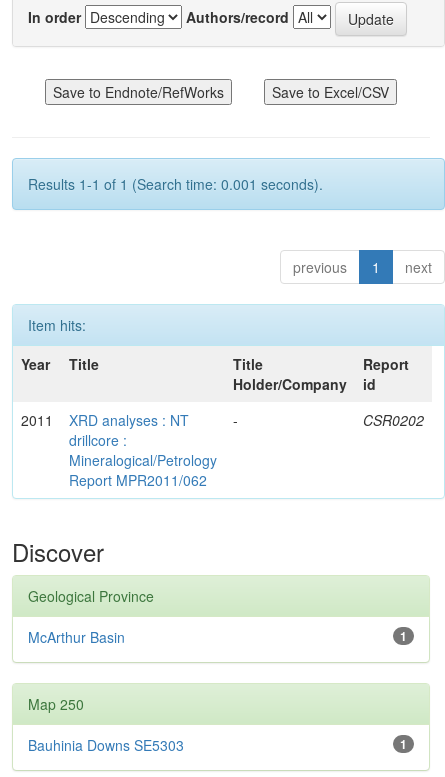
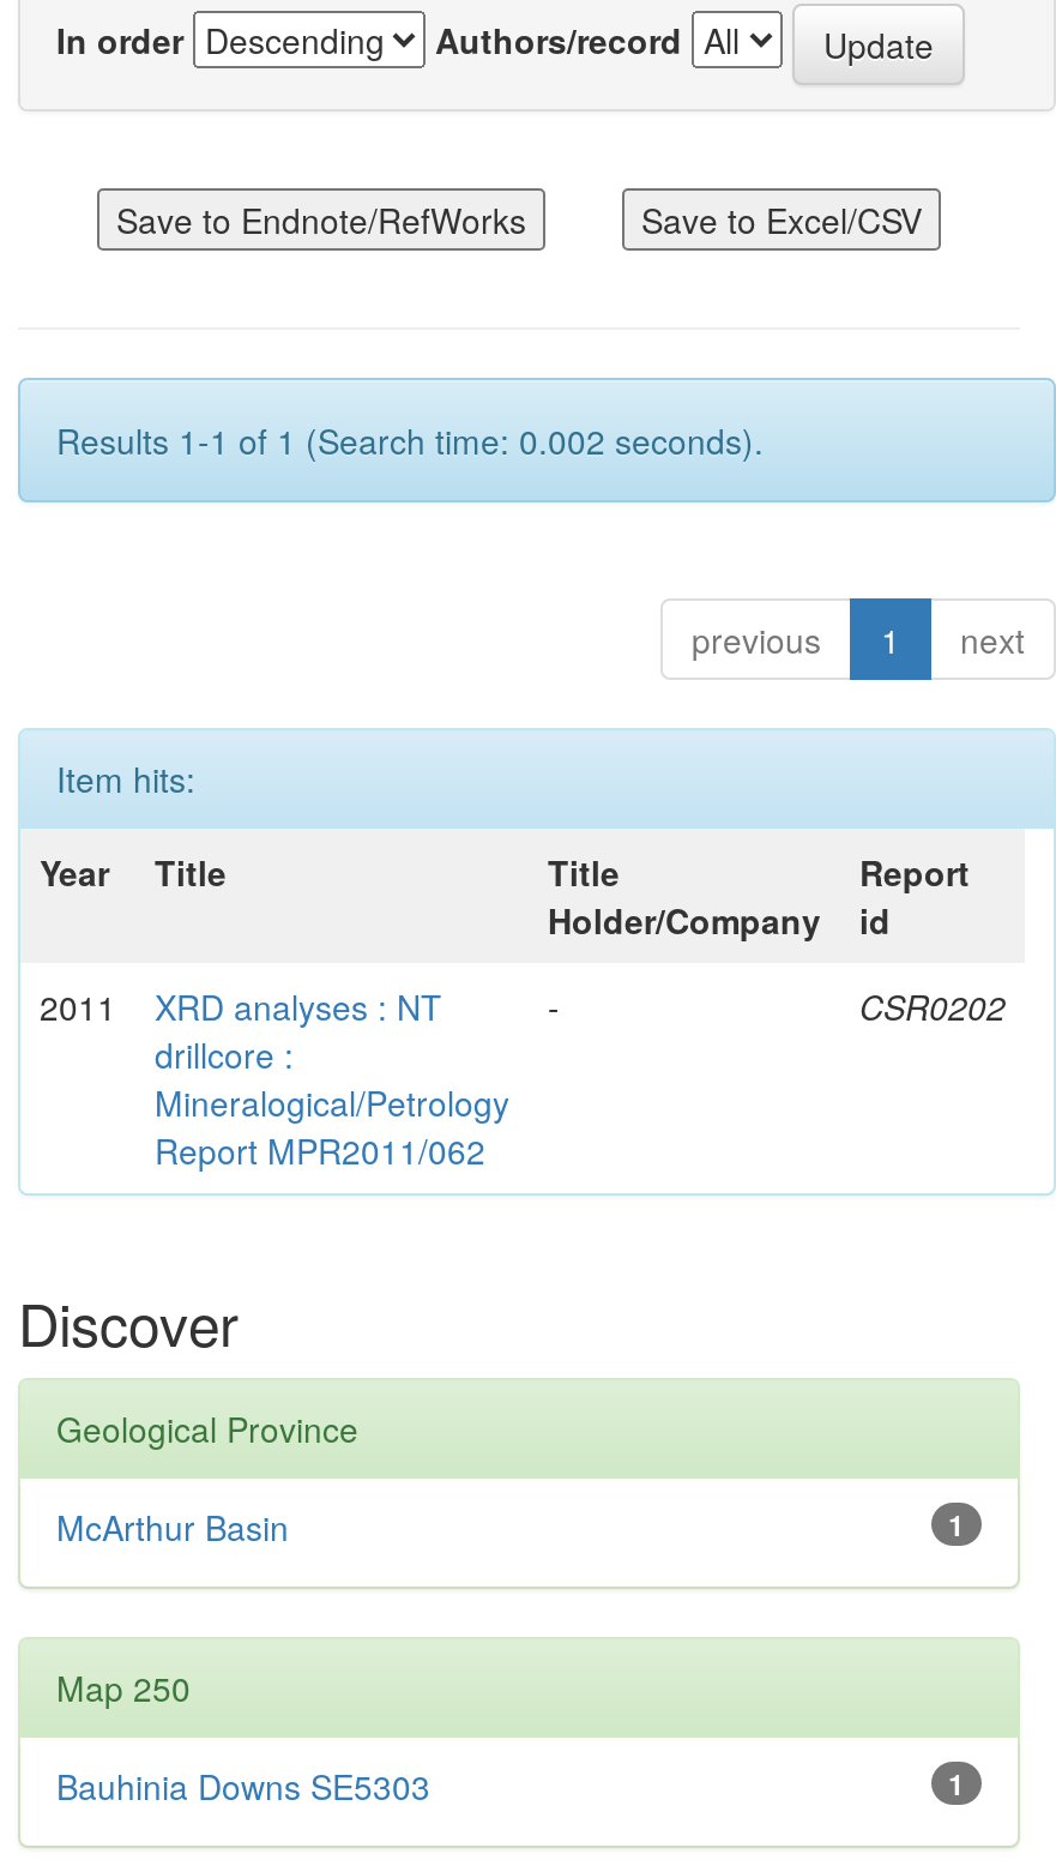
[28,174,323,194] Results 1-1 of 1 (Search time: 0.001 seconds). -> [56,416,764,464] Results 1-1 of 1 (Search time: 0.002 seconds).

